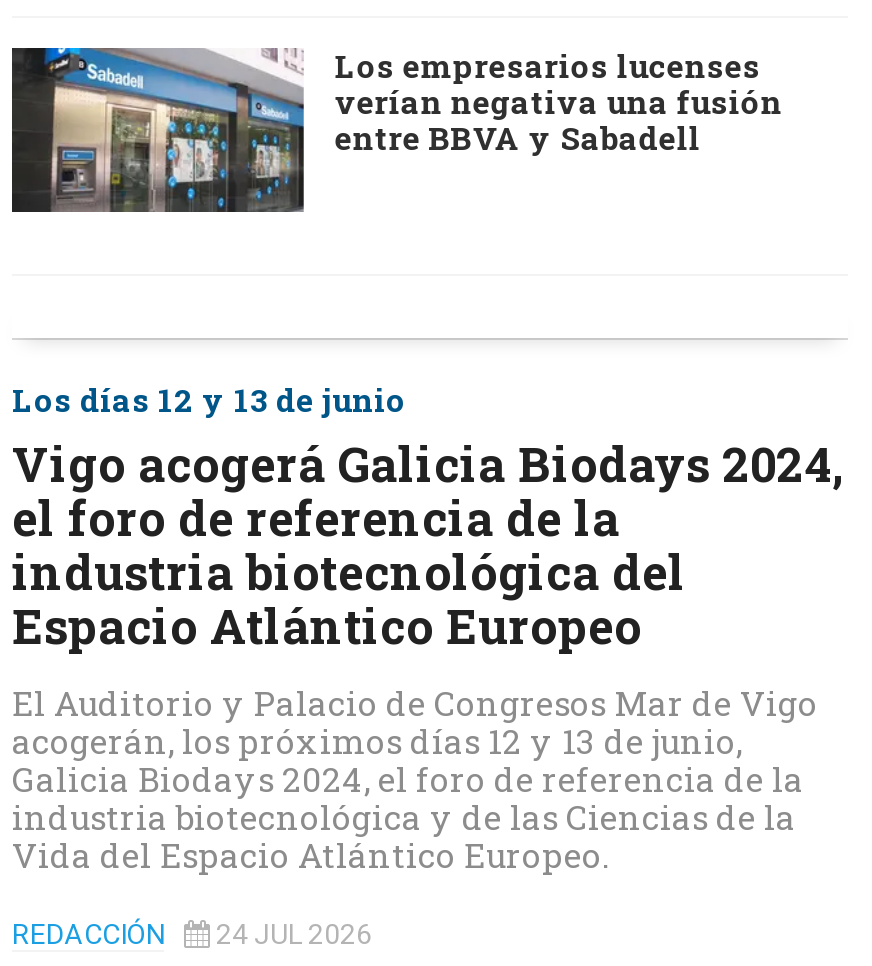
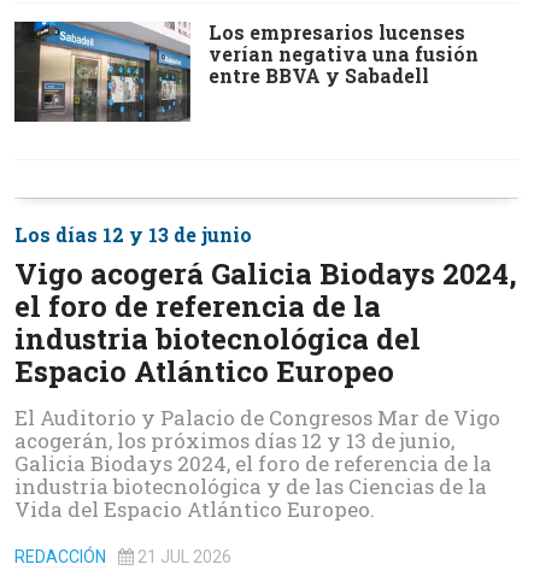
[12,918,372,950] REDACCIÓN 24 JUL 2026 -> [14,546,231,566] REDACCIÓN 21 JUL 2026

